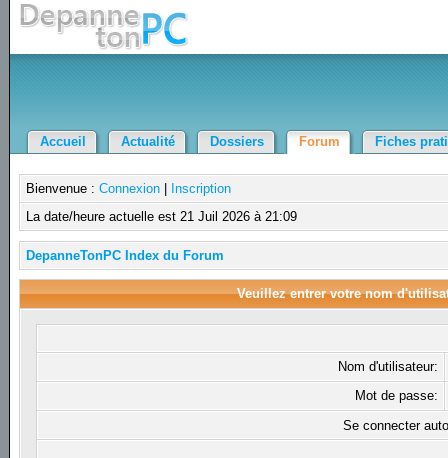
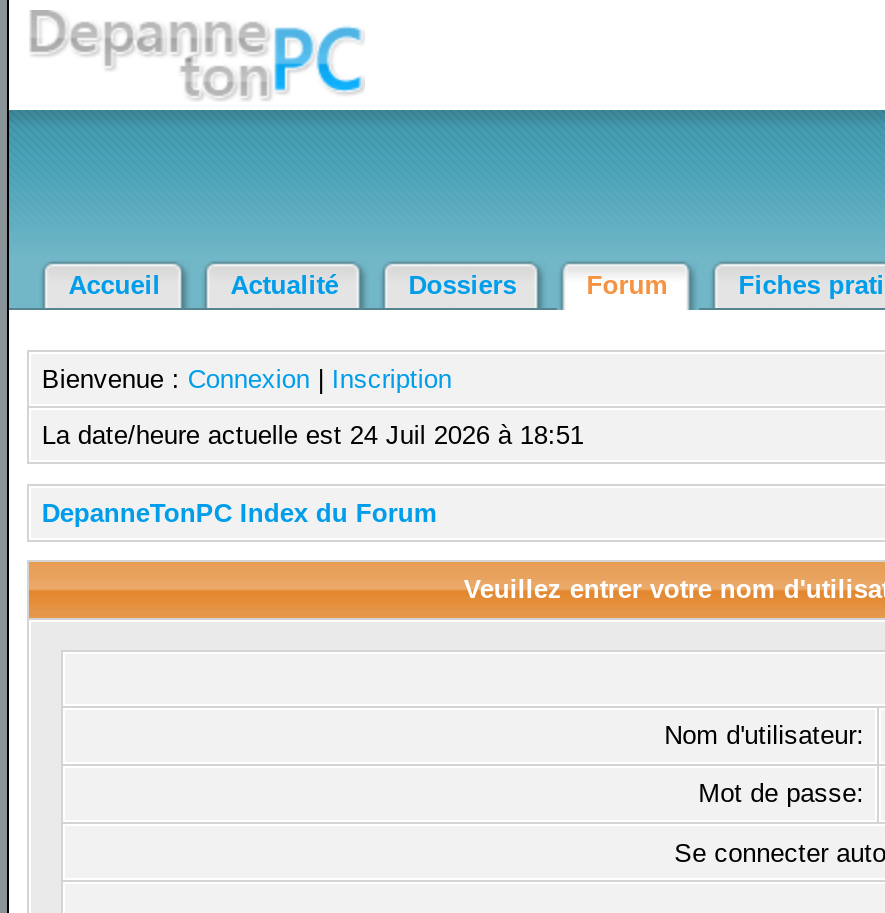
[26,209,297,224] La date/heure actuelle est 21 Juil 2026 à 21:09 -> [42,420,584,450] La date/heure actuelle est 24 Juil 2026 à 18:51

